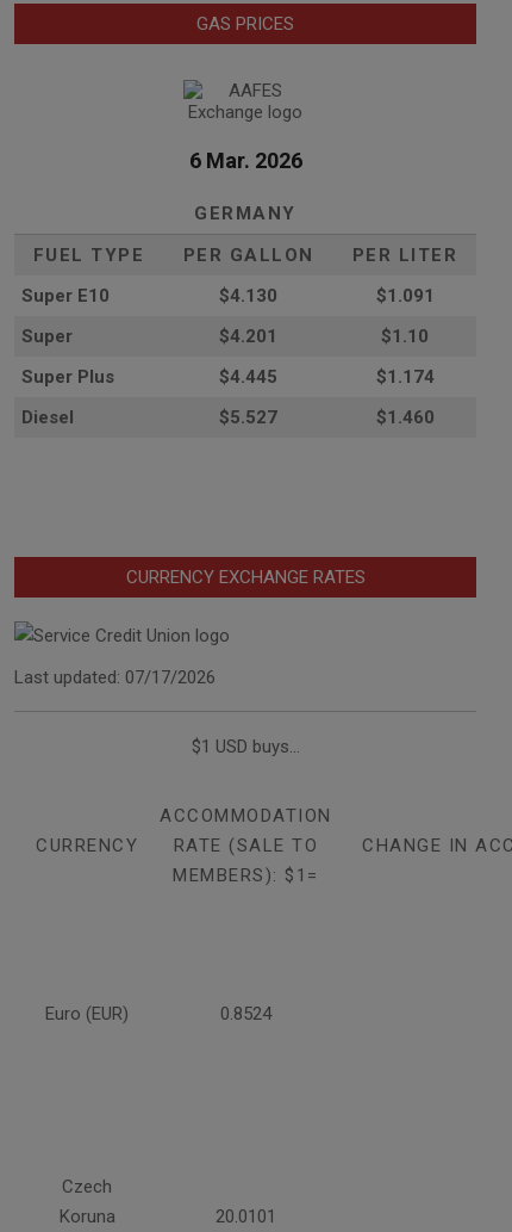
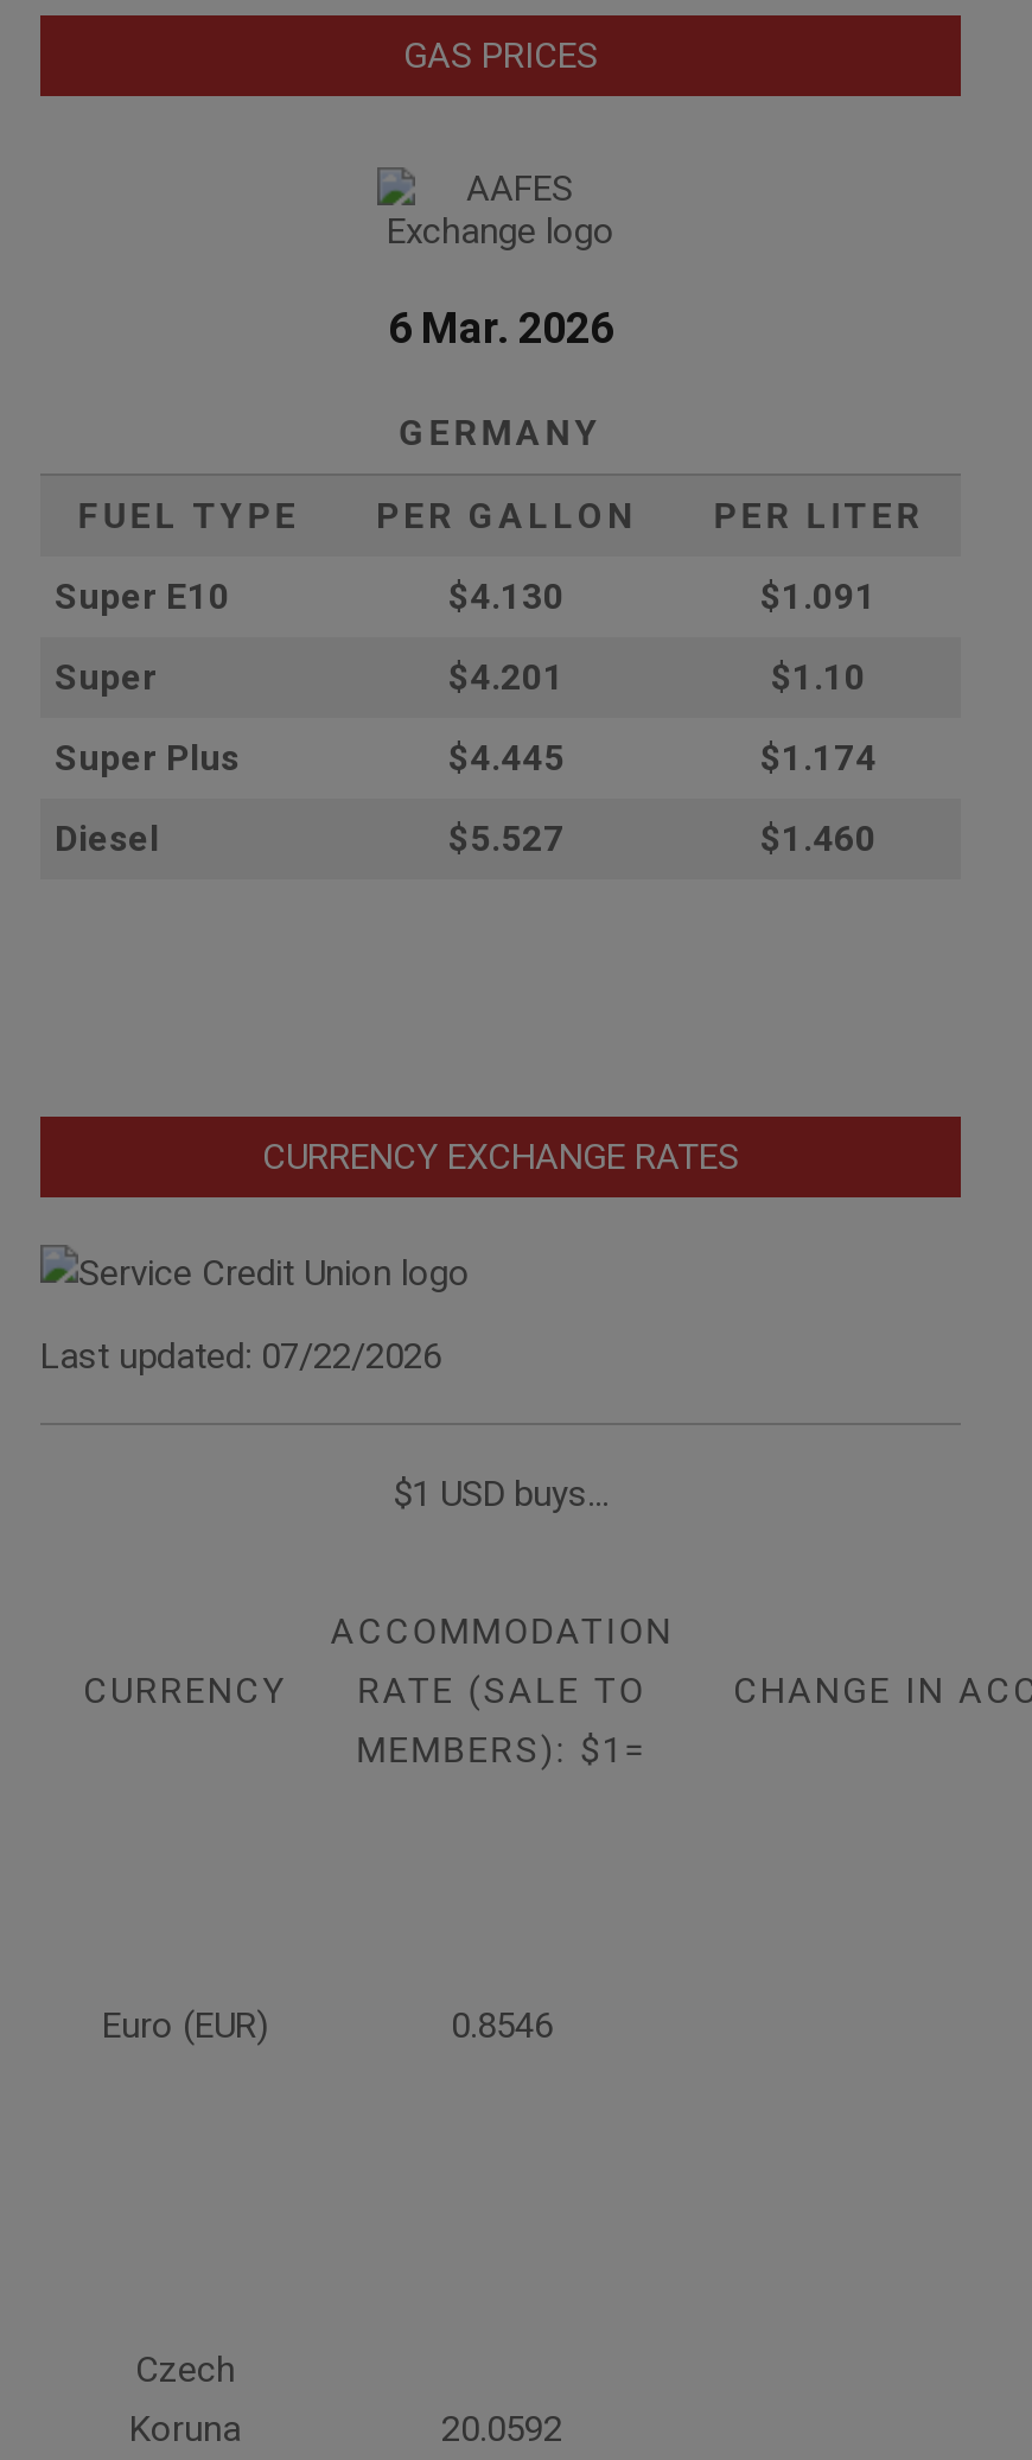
[14,667,216,688] Last updated: 07/17/2026 -> [40,1335,441,1378] Last updated: 07/22/2026
[220,1003,271,1025] 0.8524 -> [451,2005,553,2047] 0.8546
[216,1206,276,1227] 20.0101 -> [441,2408,562,2451] 20.0592

